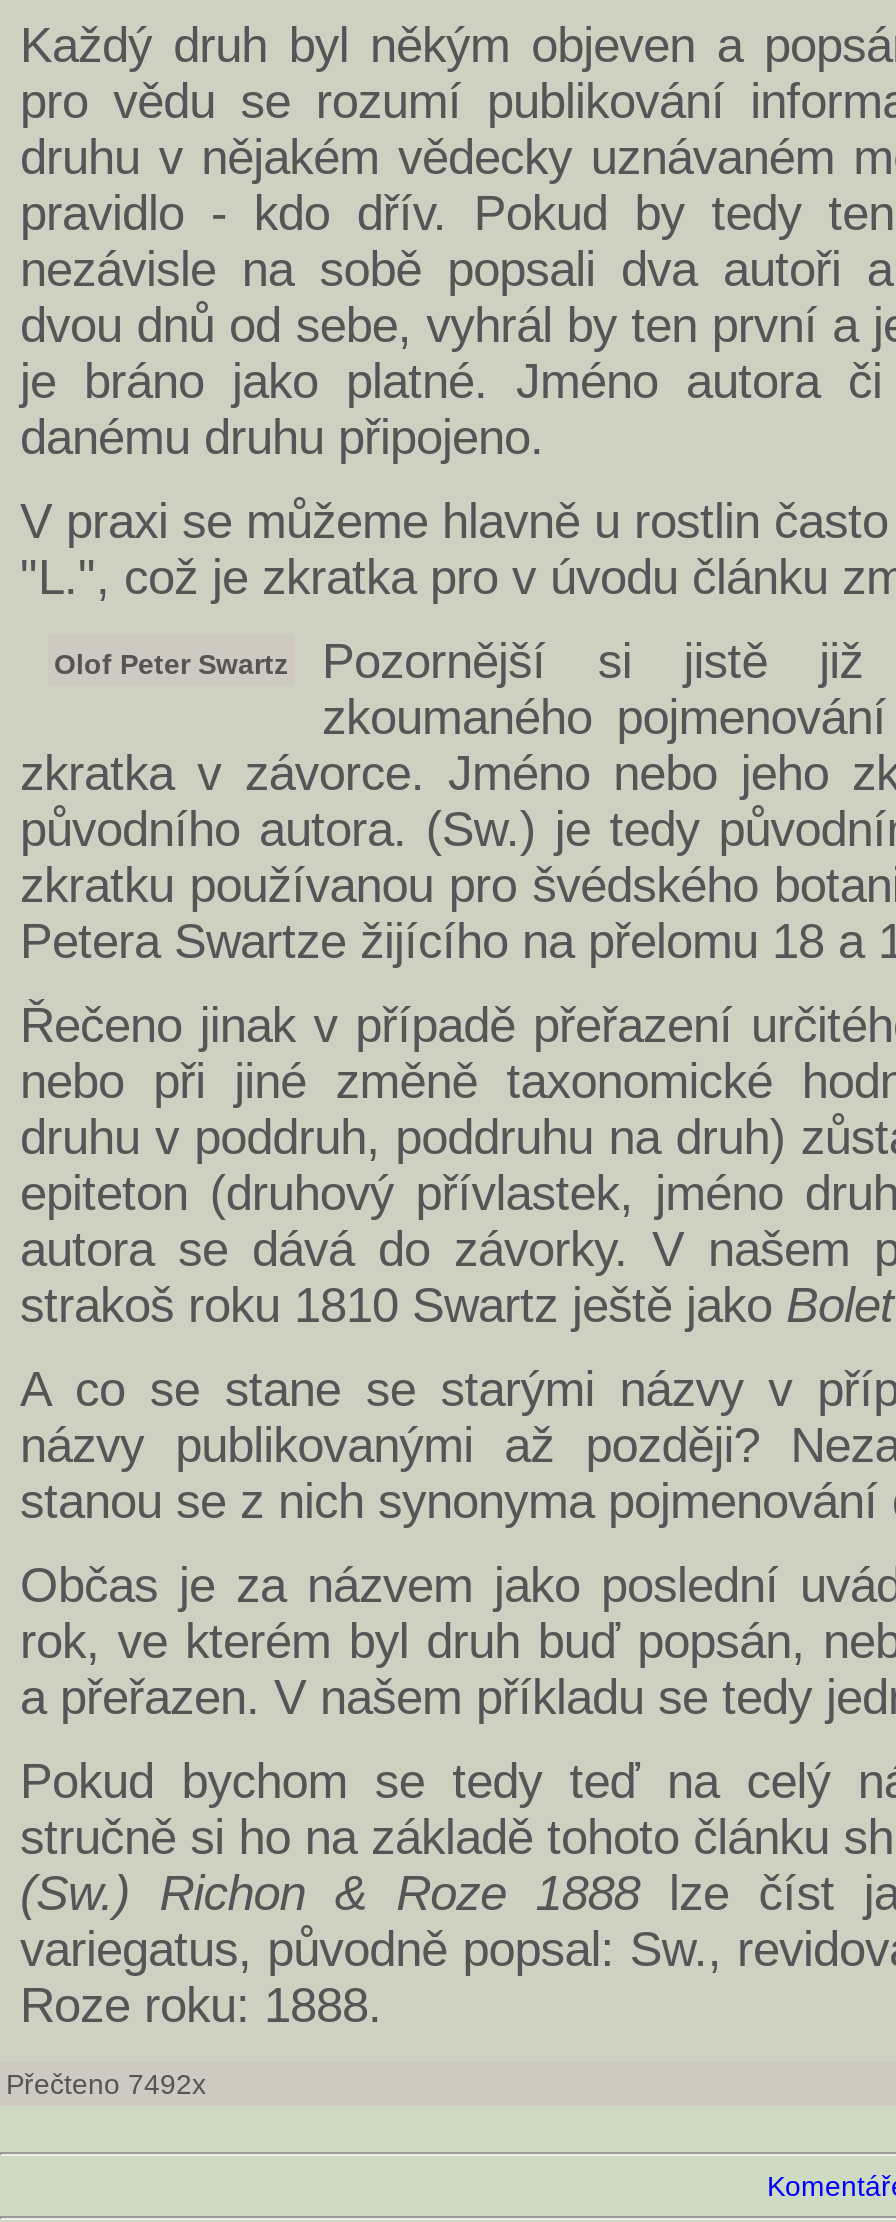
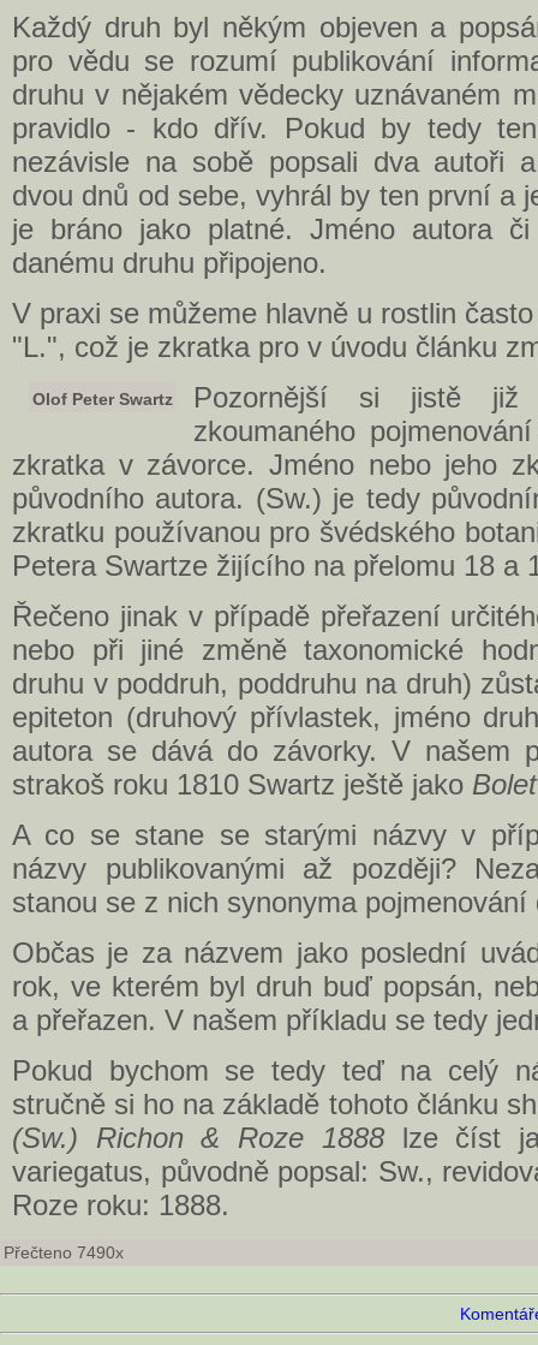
[6,2068,206,2100] Přečteno 7492x -> [4,1243,124,1262] Přečteno 7490x

